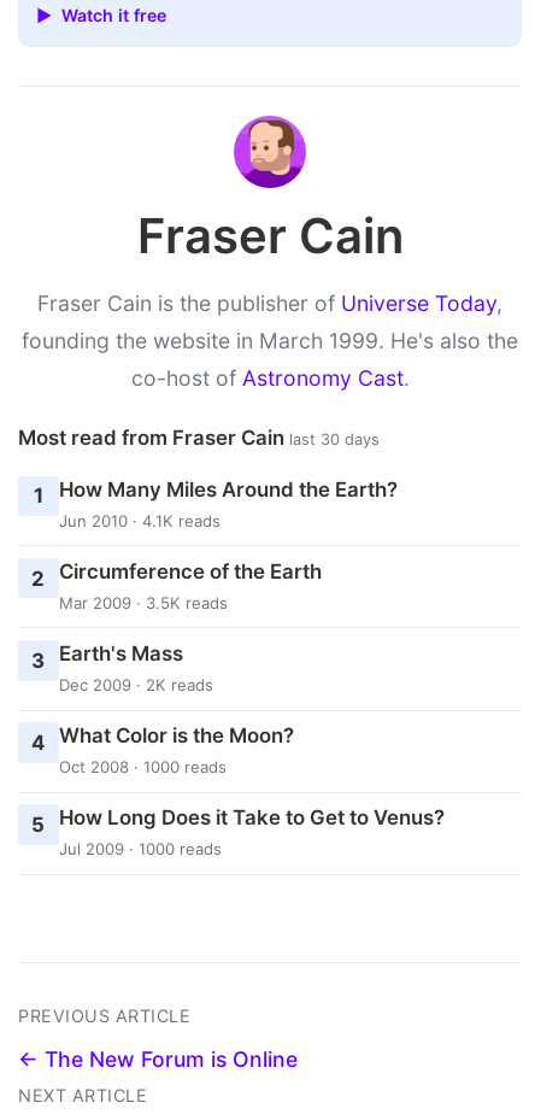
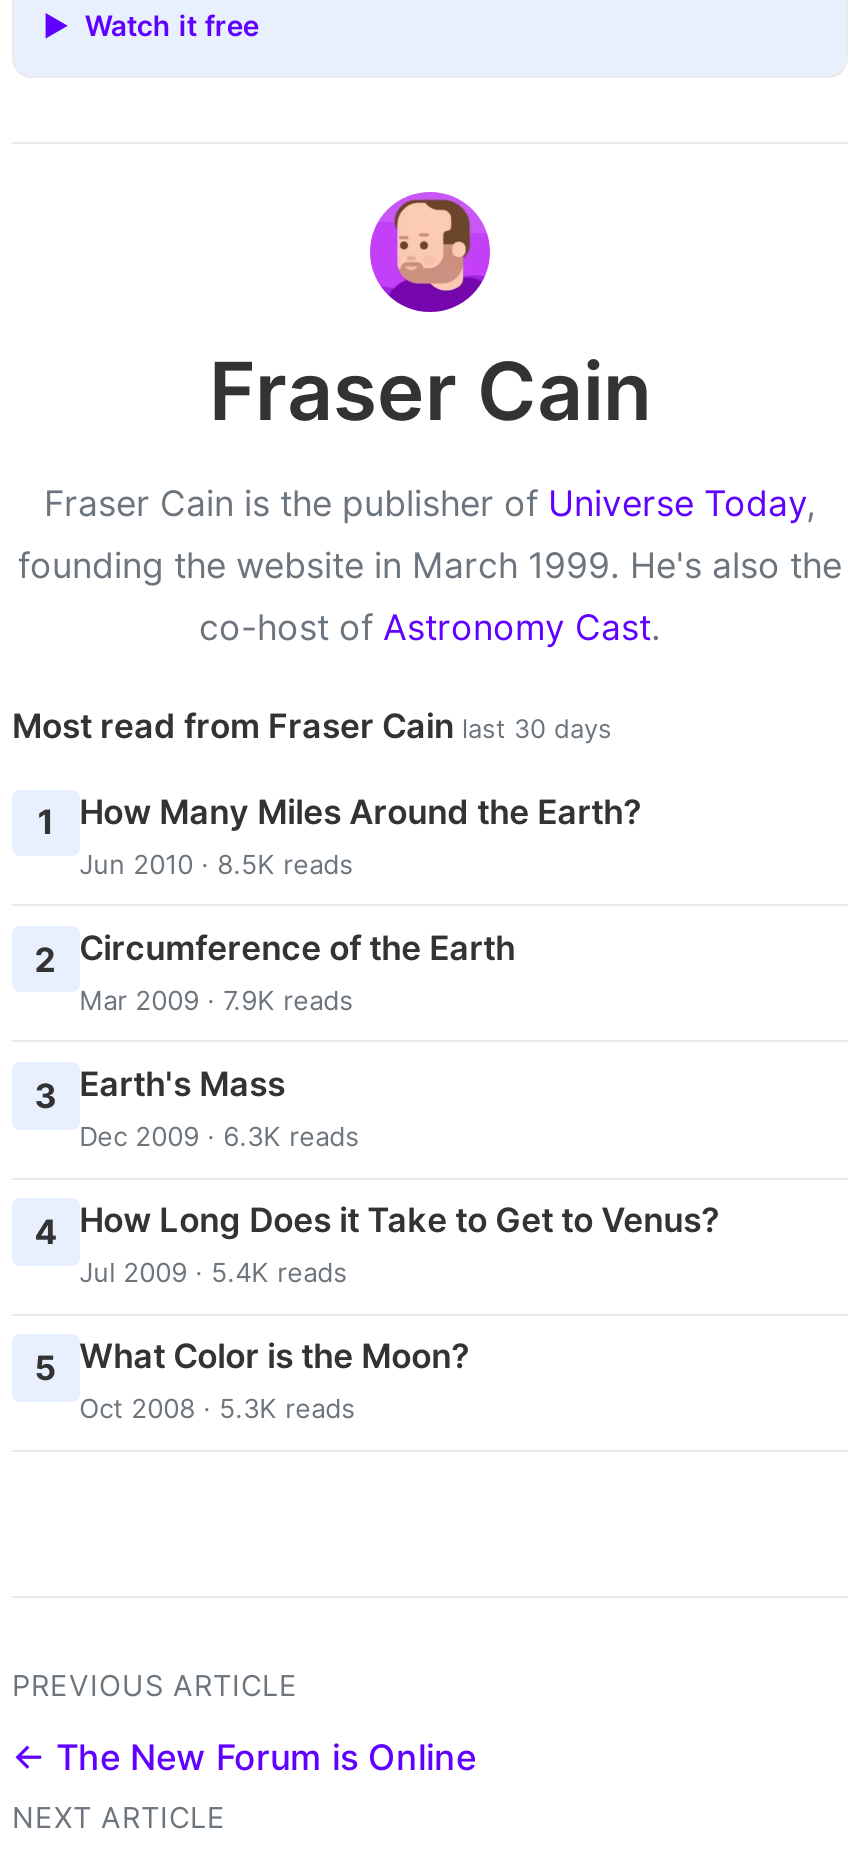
[59,511,220,530] Jun 2010 · 4.1K reads -> [79,847,353,879] Jun 2010 · 8.5K reads
[59,593,227,612] Mar 2009 · 3.5K reads -> [79,983,353,1015] Mar 2009 · 7.9K reads
[59,675,213,694] Dec 2009 · 2K reads -> [79,1120,359,1152] Dec 2009 · 6.3K reads
[32,723,294,777] 4 What Color is the Moon? | Oct 2008 · 1000 reads -> [35,1200,719,1288] 4 How Long Does it Take to Get to Venus? | Jul 2009 · 5.4K reads
[32,806,444,859] 5 How Long Does it Take to Get to Venus? | Jul 2009 · 1000 reads -> [35,1337,469,1425] 5 What Color is the Moon? | Oct 2008 · 5.3K reads

